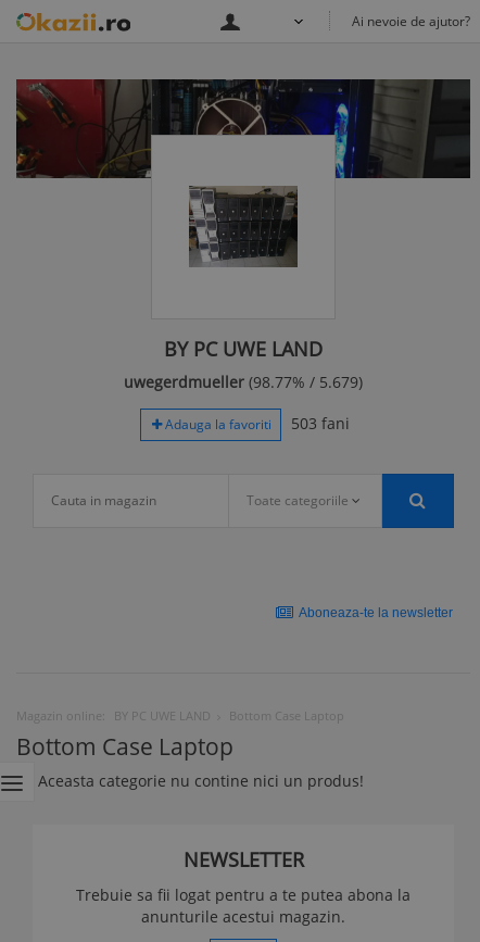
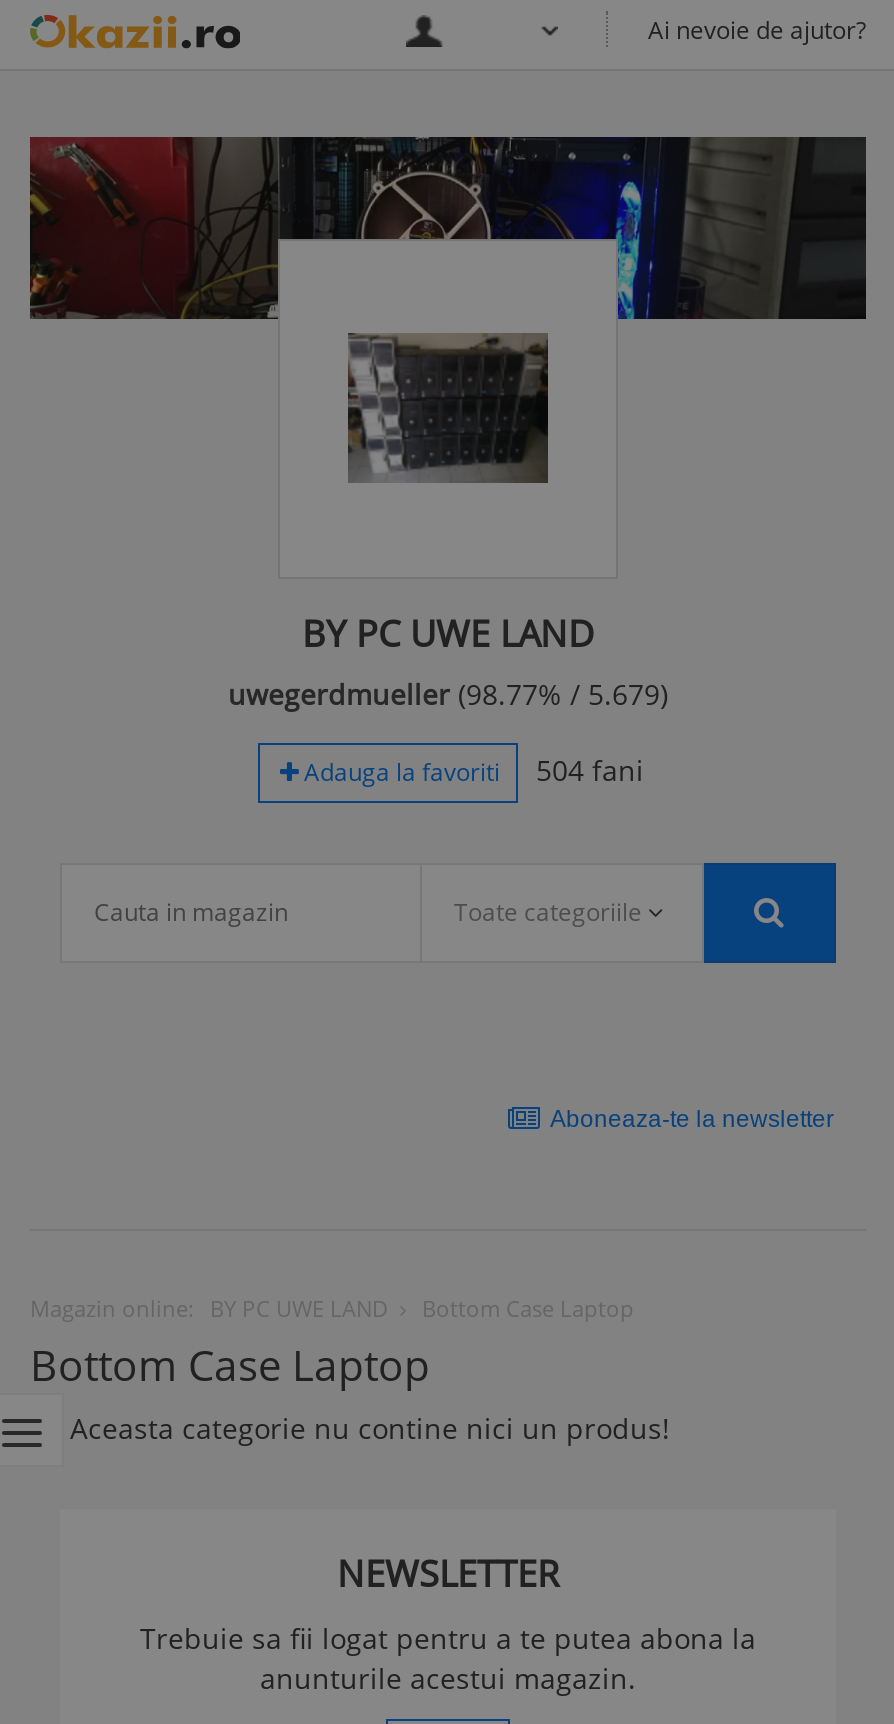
[162,412,350,433] Adauga la favoriti 503 fani -> [298,750,644,789] Adauga la favoriti 504 fani

